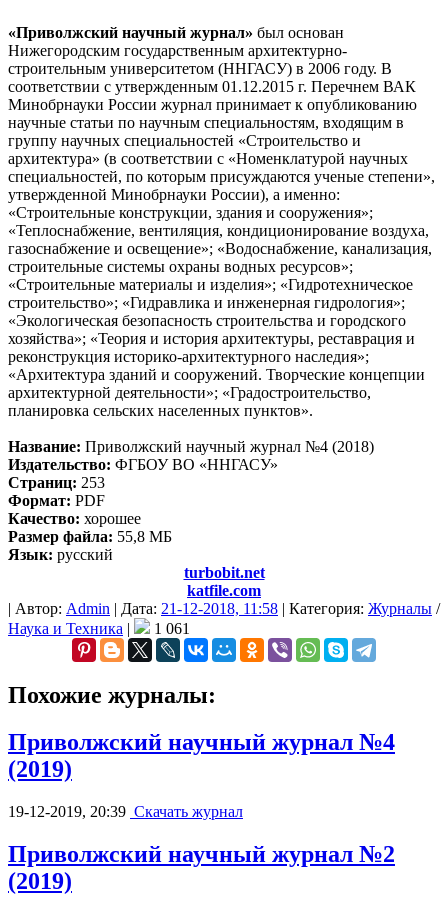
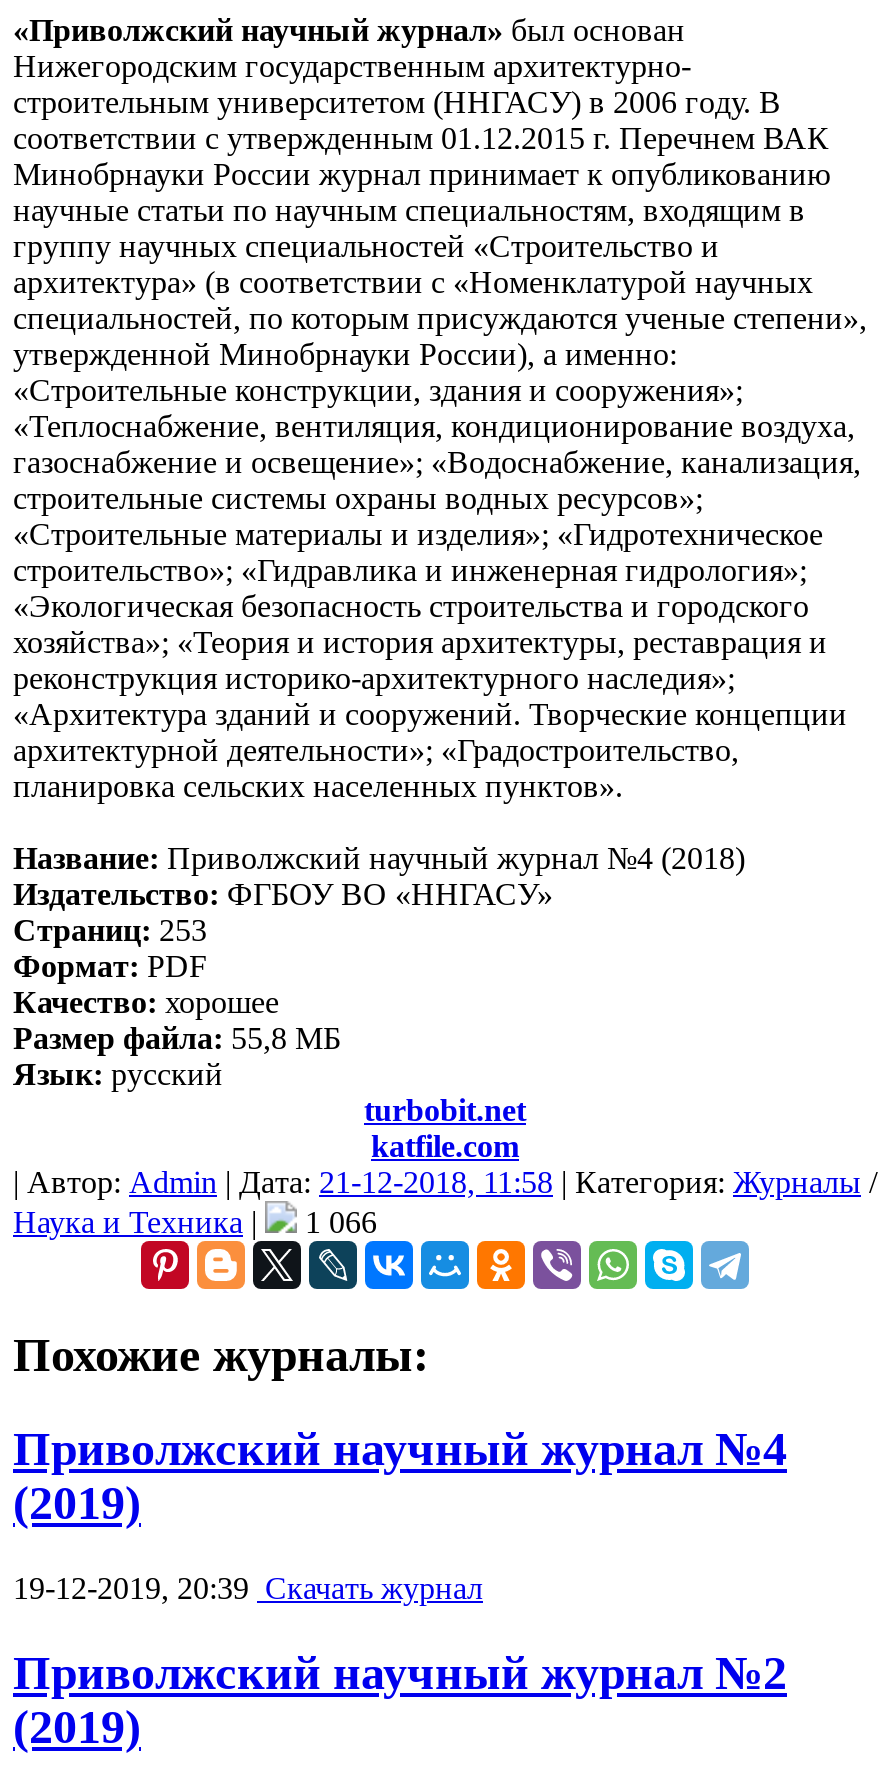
[150,620,190,637] 1 061 -> [297,1205,377,1239] 1 066

